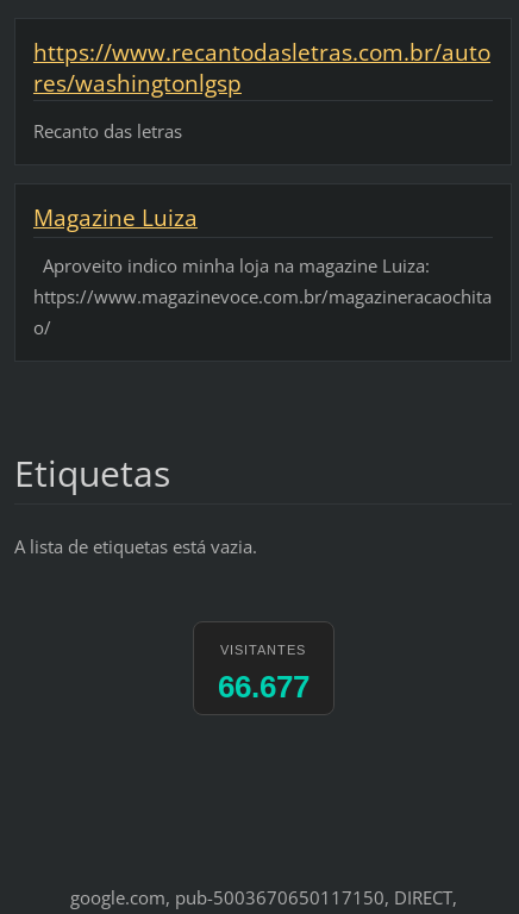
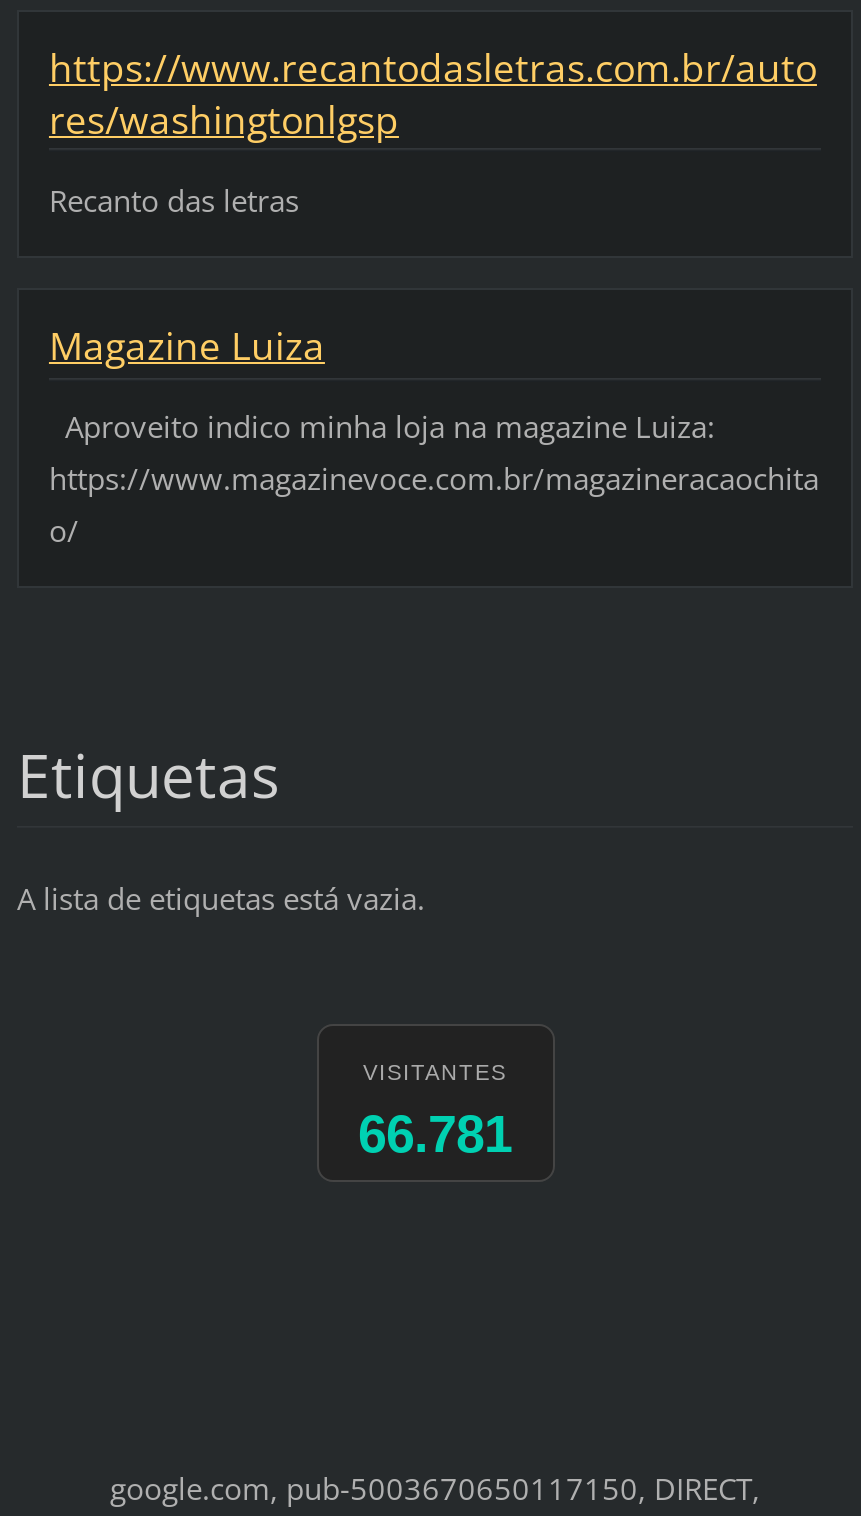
[217,669,309,705] 66.677 -> [358,1104,512,1164] 66.781

